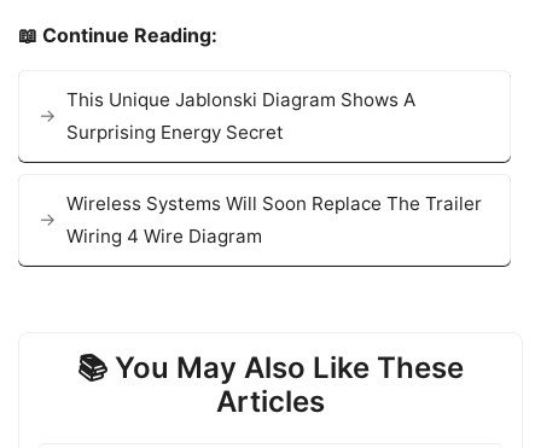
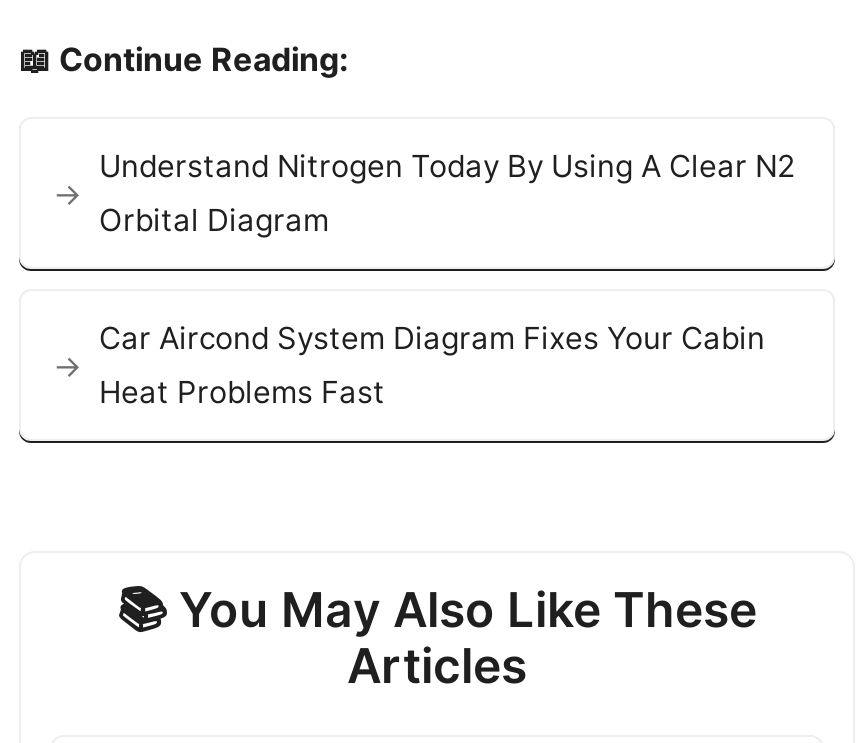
[66,88,415,143] This Unique Jablonski Diagram Shows A | Surprising Energy Secret -> [99,147,795,239] Understand Nitrogen Today By Using A Clear N2 | Orbital Diagram
[66,192,482,247] Wireless Systems Will Soon Replace The Trailer | Wiring 4 Wire Diagram -> [99,319,765,411] Car Aircond System Diagram Fixes Your Cabin | Heat Problems Fast

